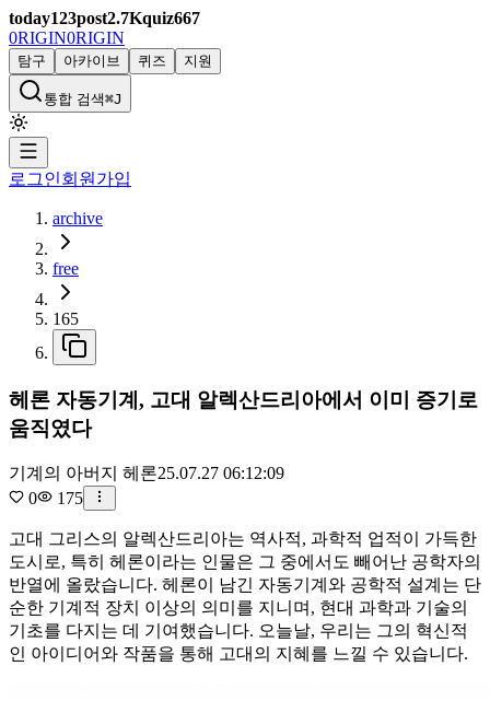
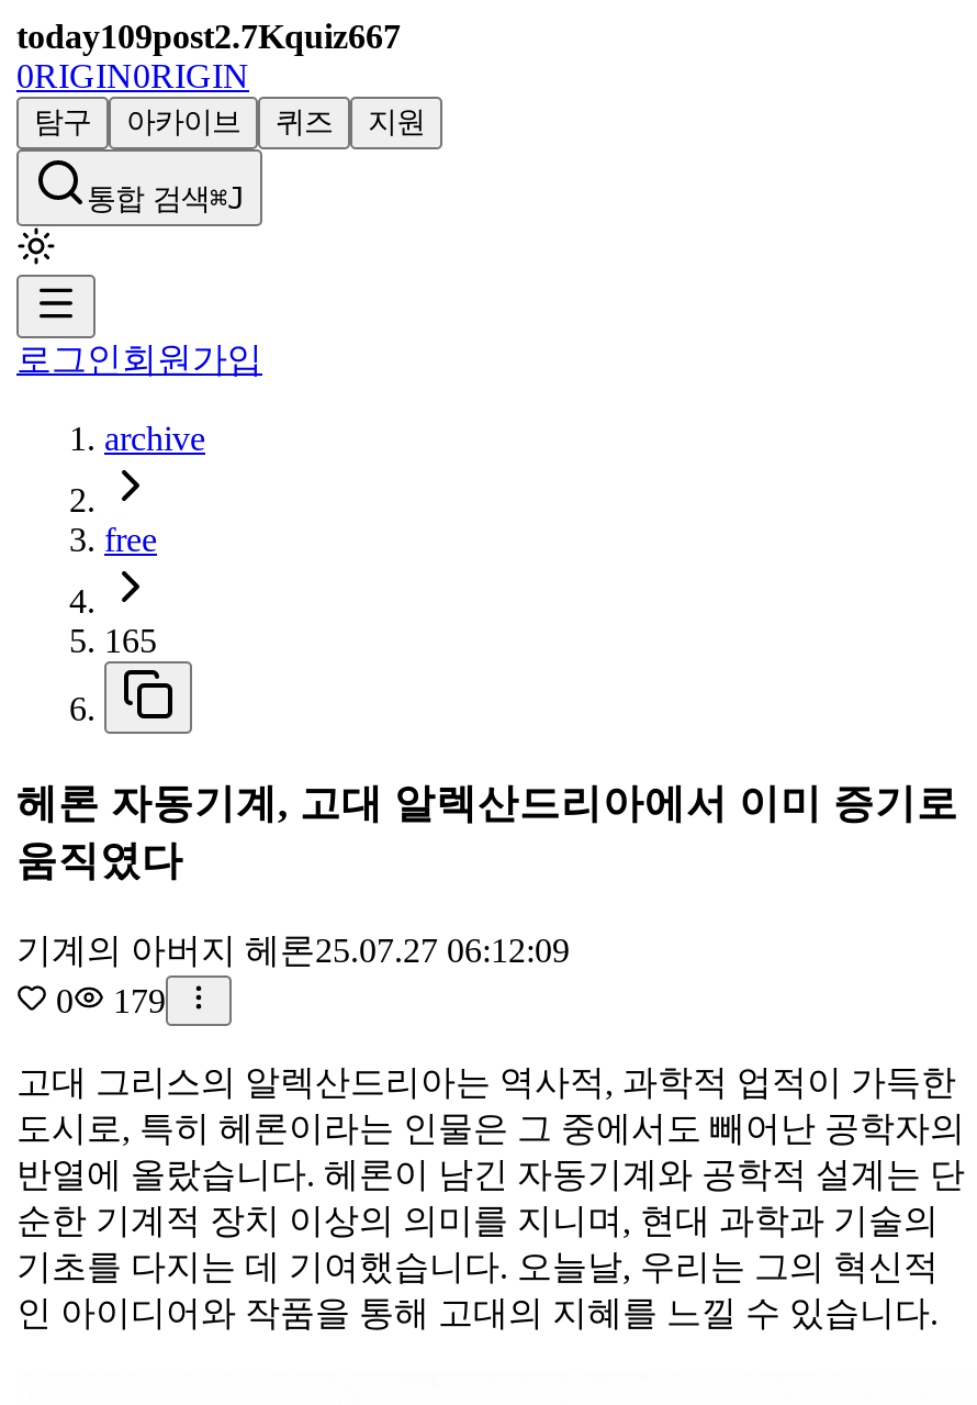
[9,9,200,27] today123post2.7Kquiz667 -> [16,18,401,55] today109post2.7Kquiz667
[28,489,83,508] 0 175 -> [56,983,166,1020] 0 179

